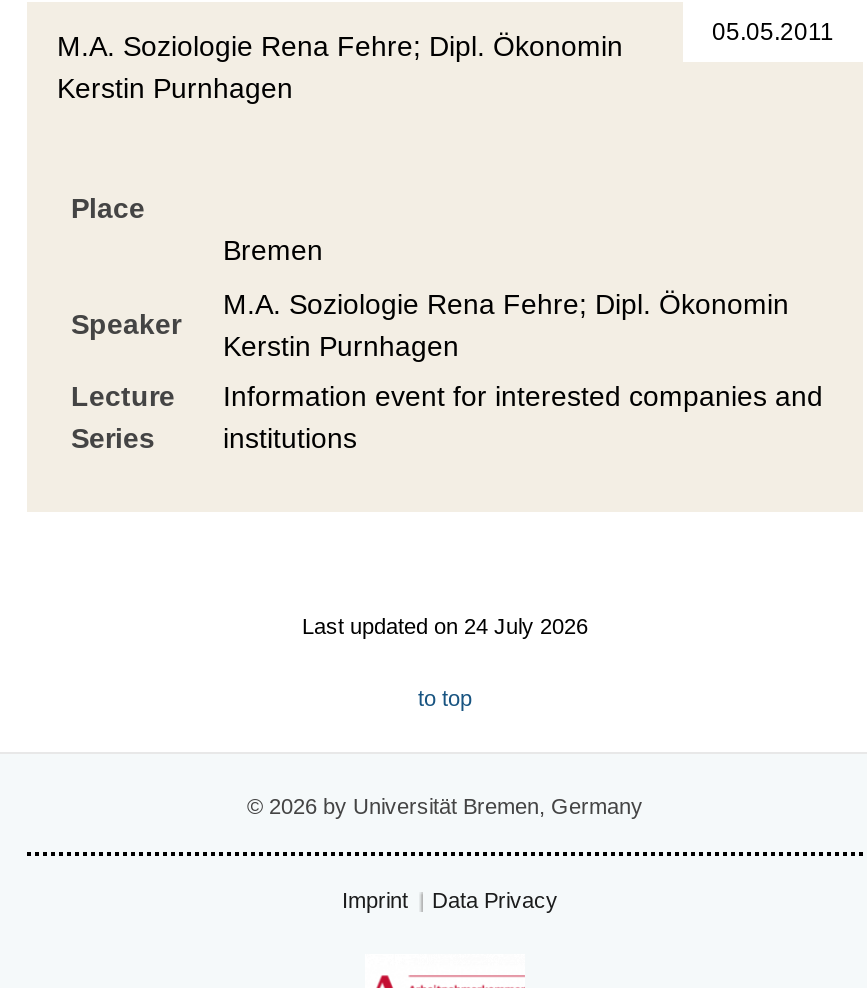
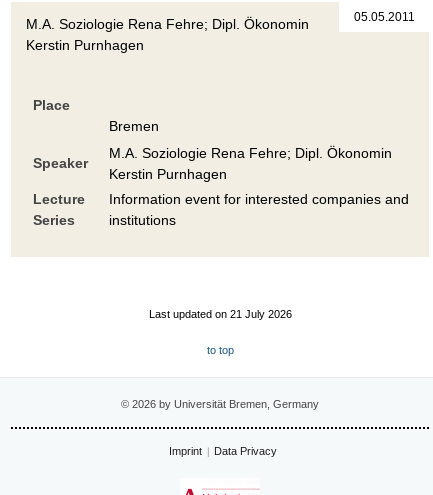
[302,614,588,638] Last updated on 24 July 2026 -> [148,308,291,320] Last updated on 21 July 2026

